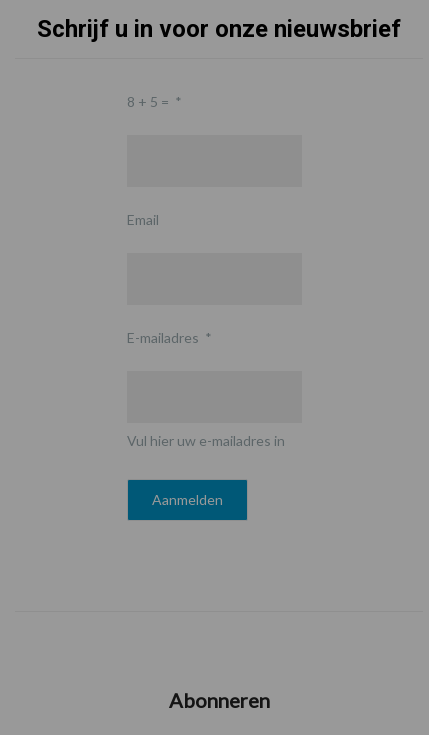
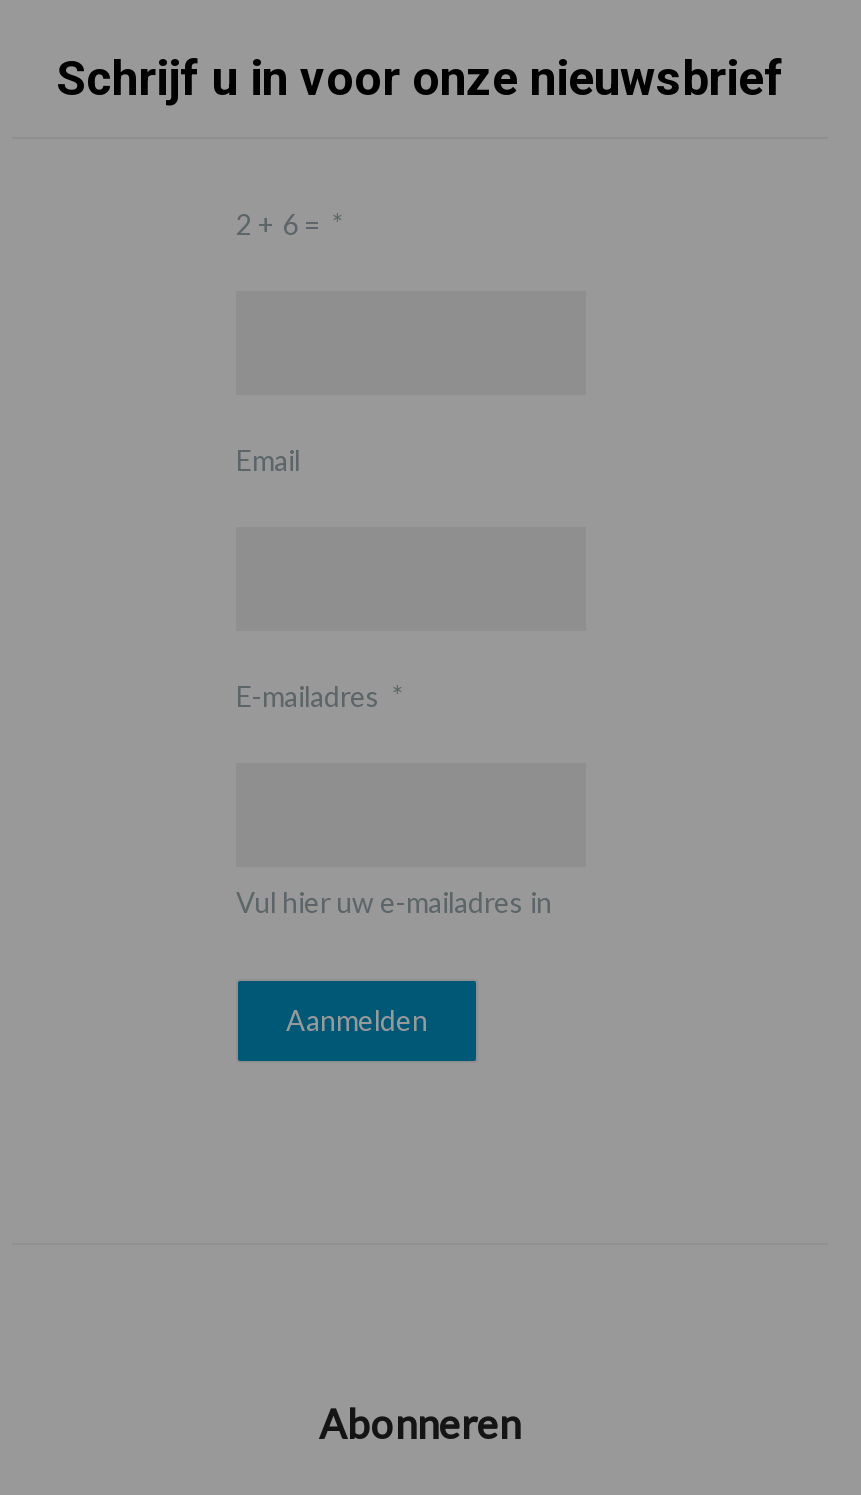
[127,93,182,110] 8 + 5 = * -> [236,208,346,242] 2 + 6 = *

